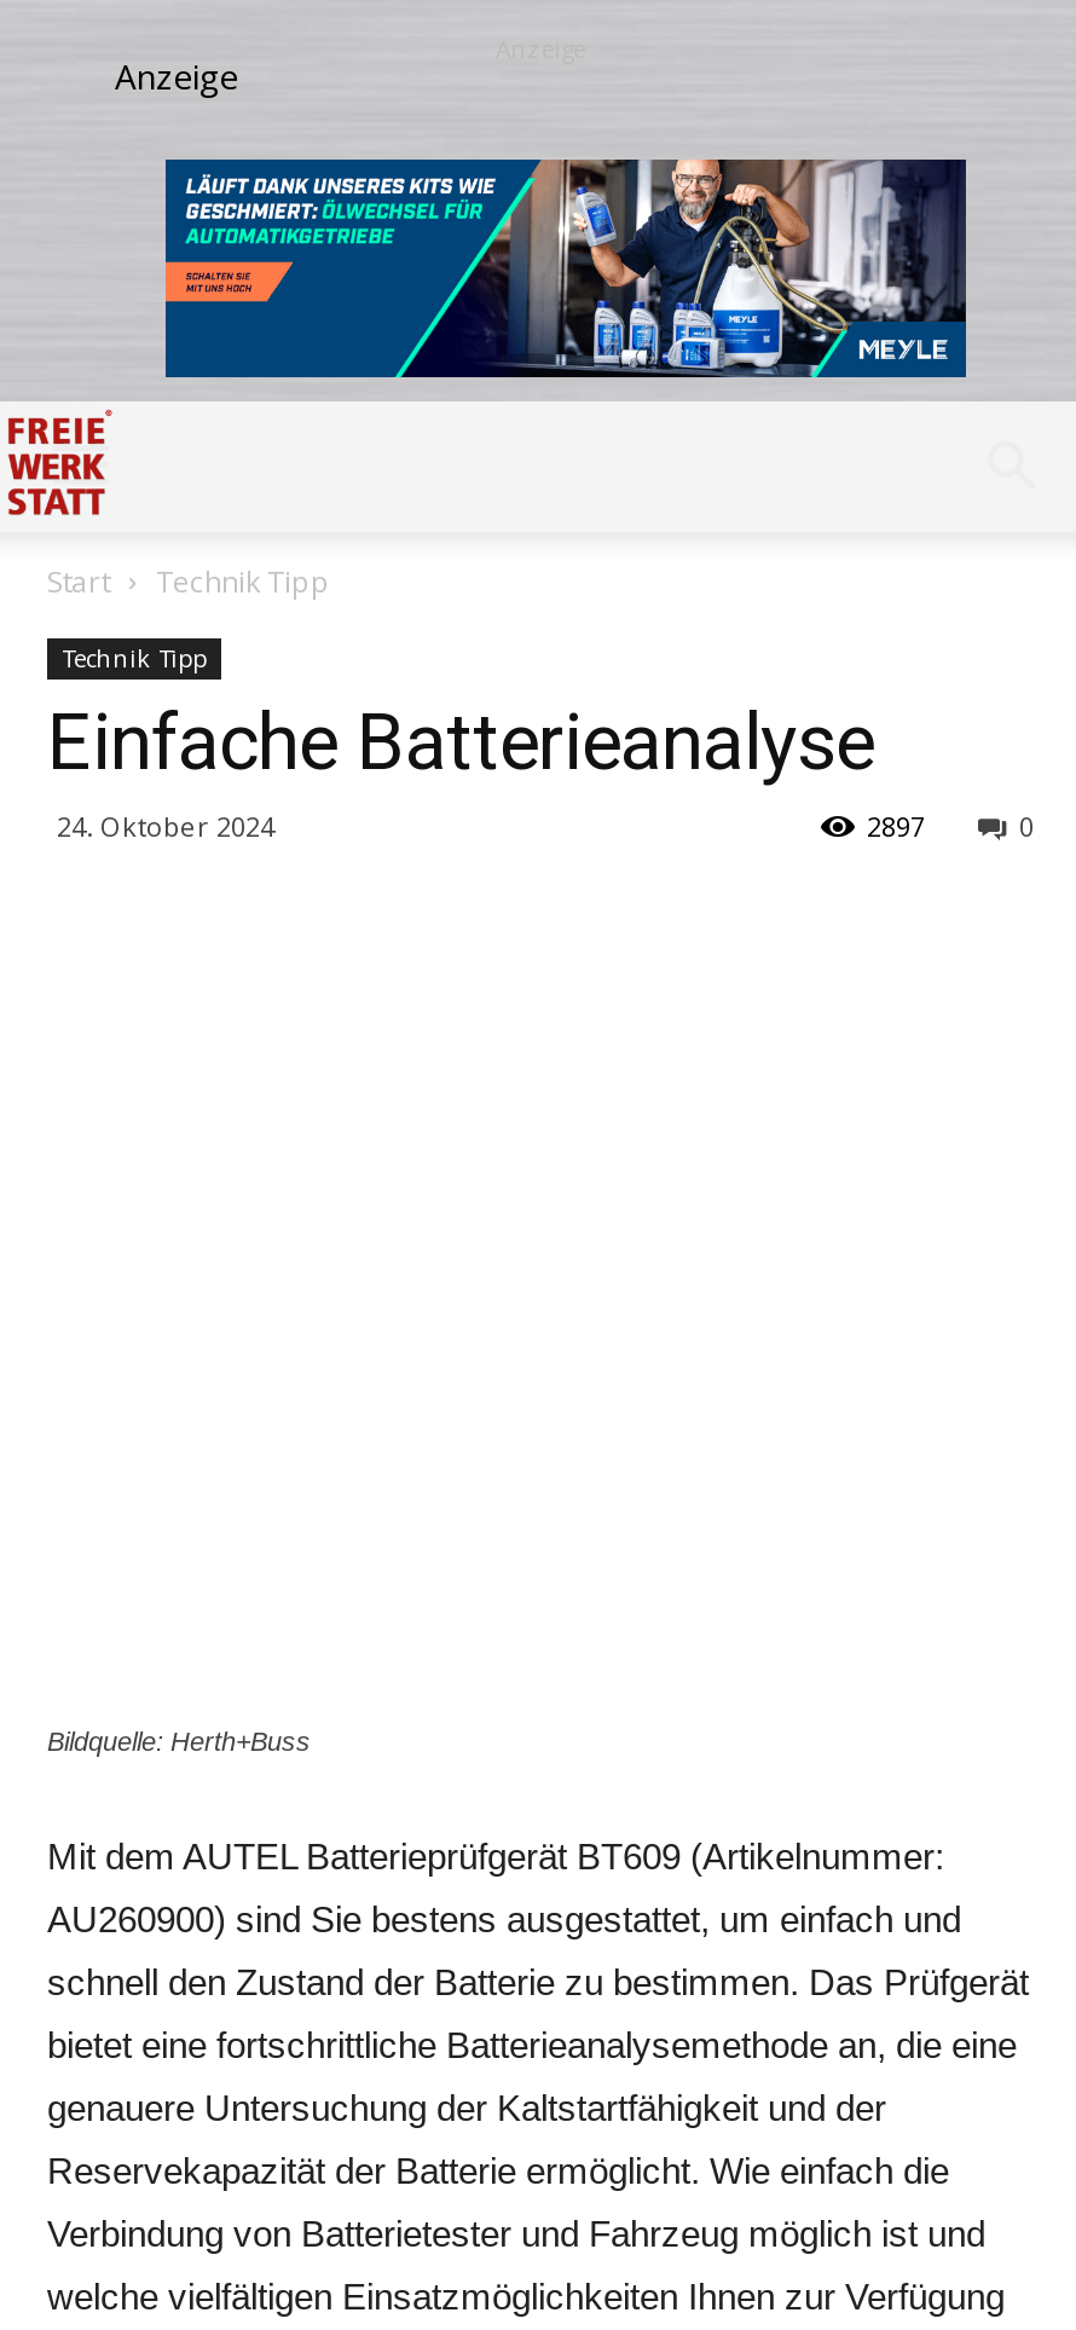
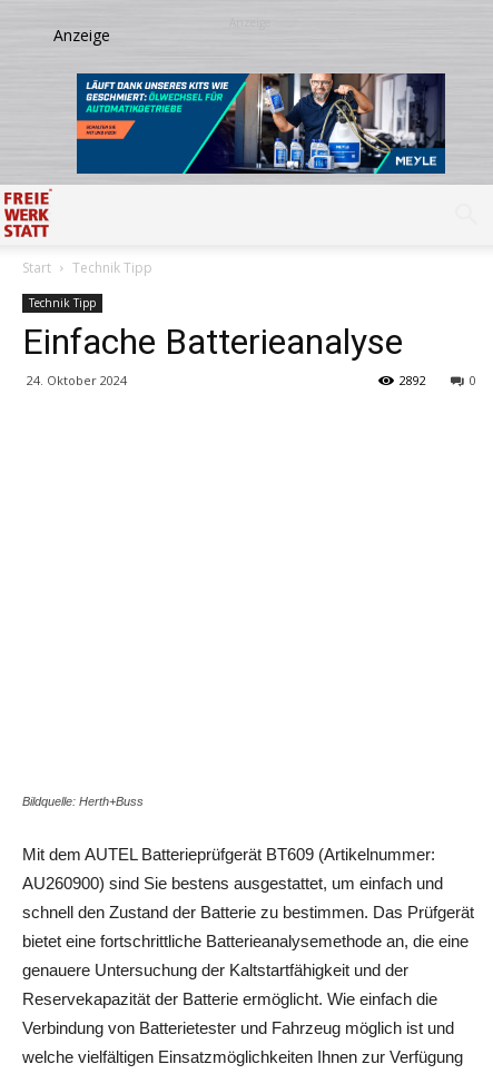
[867,808,925,844] 2897 -> [400,372,426,388] 2892

